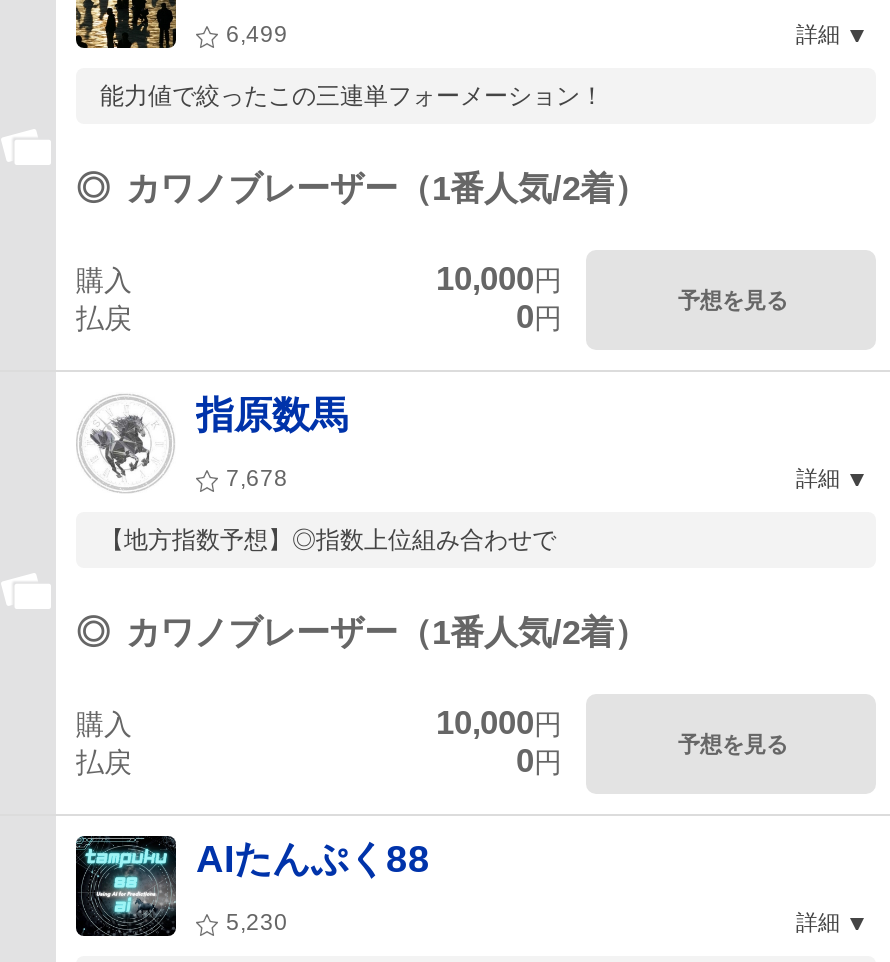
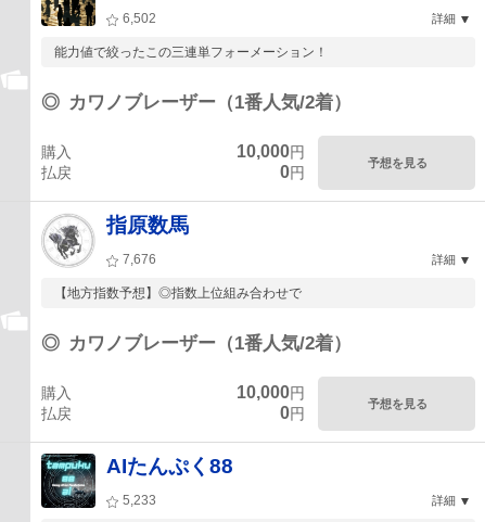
[226,22,288,46] 6,499 -> [123,12,156,25] 6,502
[226,466,288,490] 7,678 -> [123,253,156,266] 7,676
[226,910,288,934] 5,230 -> [123,494,156,507] 5,233

